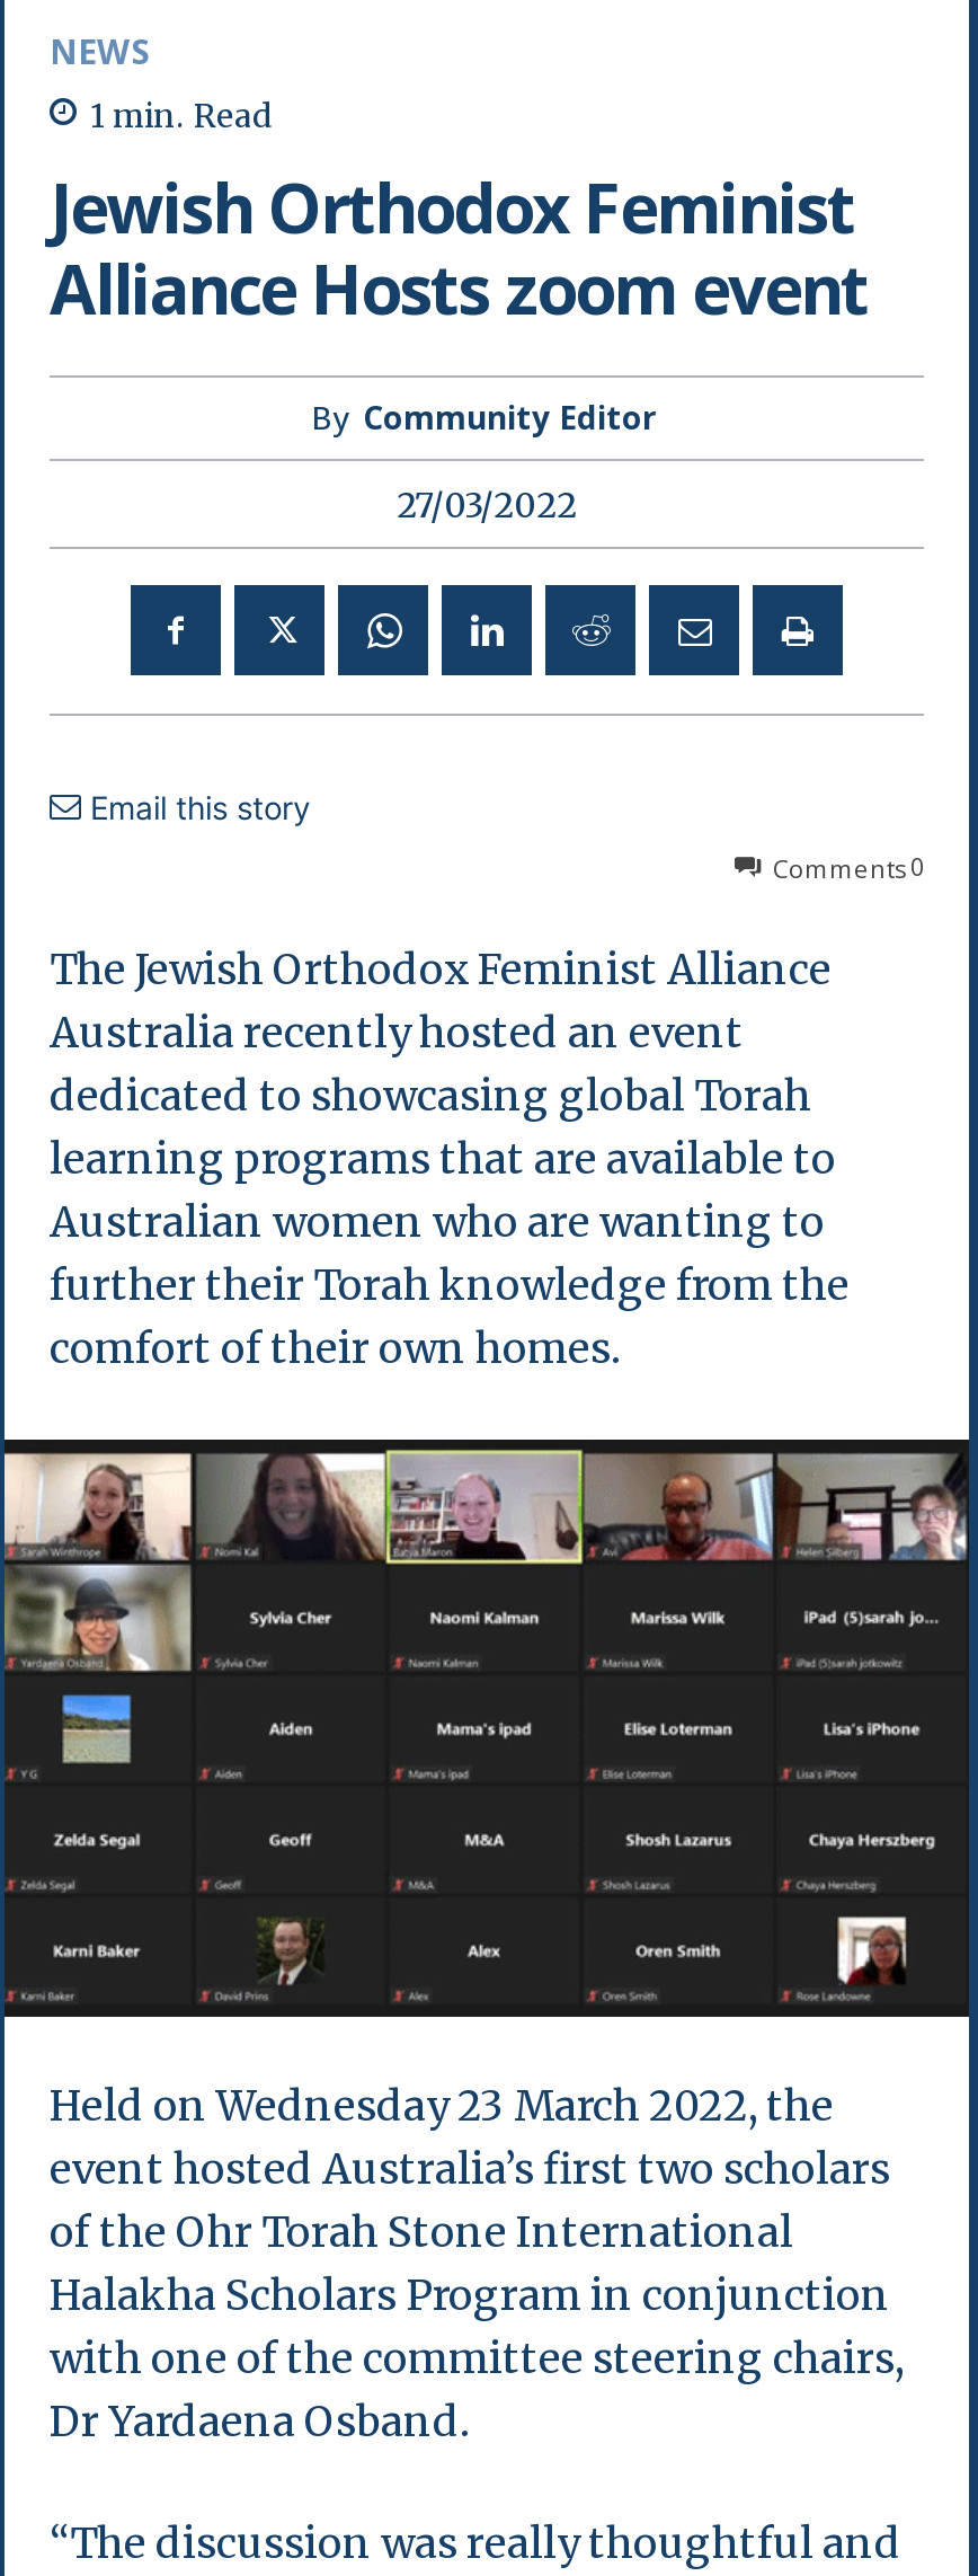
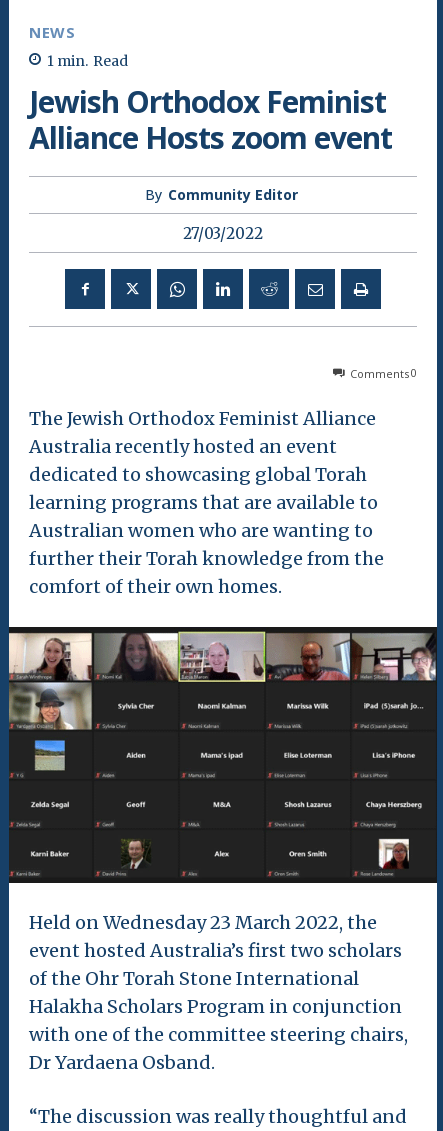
[81,789,311,827] Email this story -> none

